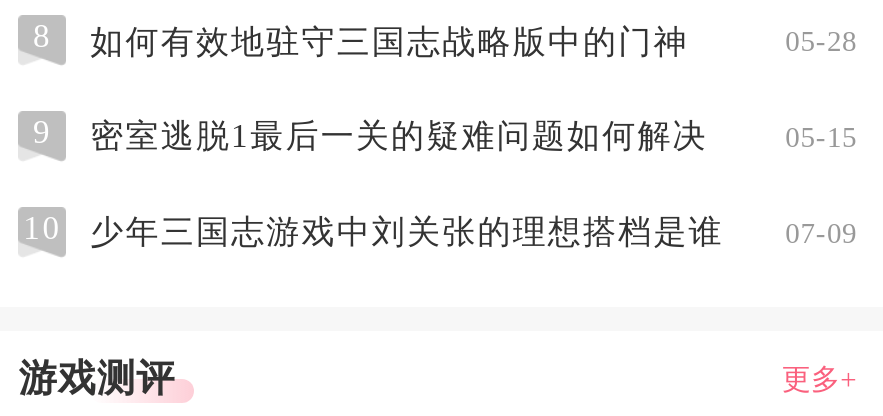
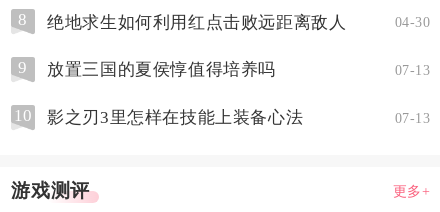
[90,22,857,60] 如何有效地驻守三国志战略版中的门神 | 05-28 -> [47,13,431,32] 绝地求生如何利用红点击败远距离敌人 | 04-30
[90,118,857,156] 密室逃脱1最后一关的疑难问题如何解决 | 05-15 -> [47,60,431,79] 放置三国的夏侯惇值得培养吗 | 07-13
[90,213,857,251] 少年三国志游戏中刘关张的理想搭档是谁 | 07-09 -> [47,108,431,127] 影之刃3里怎样在技能上装备心法 | 07-13

